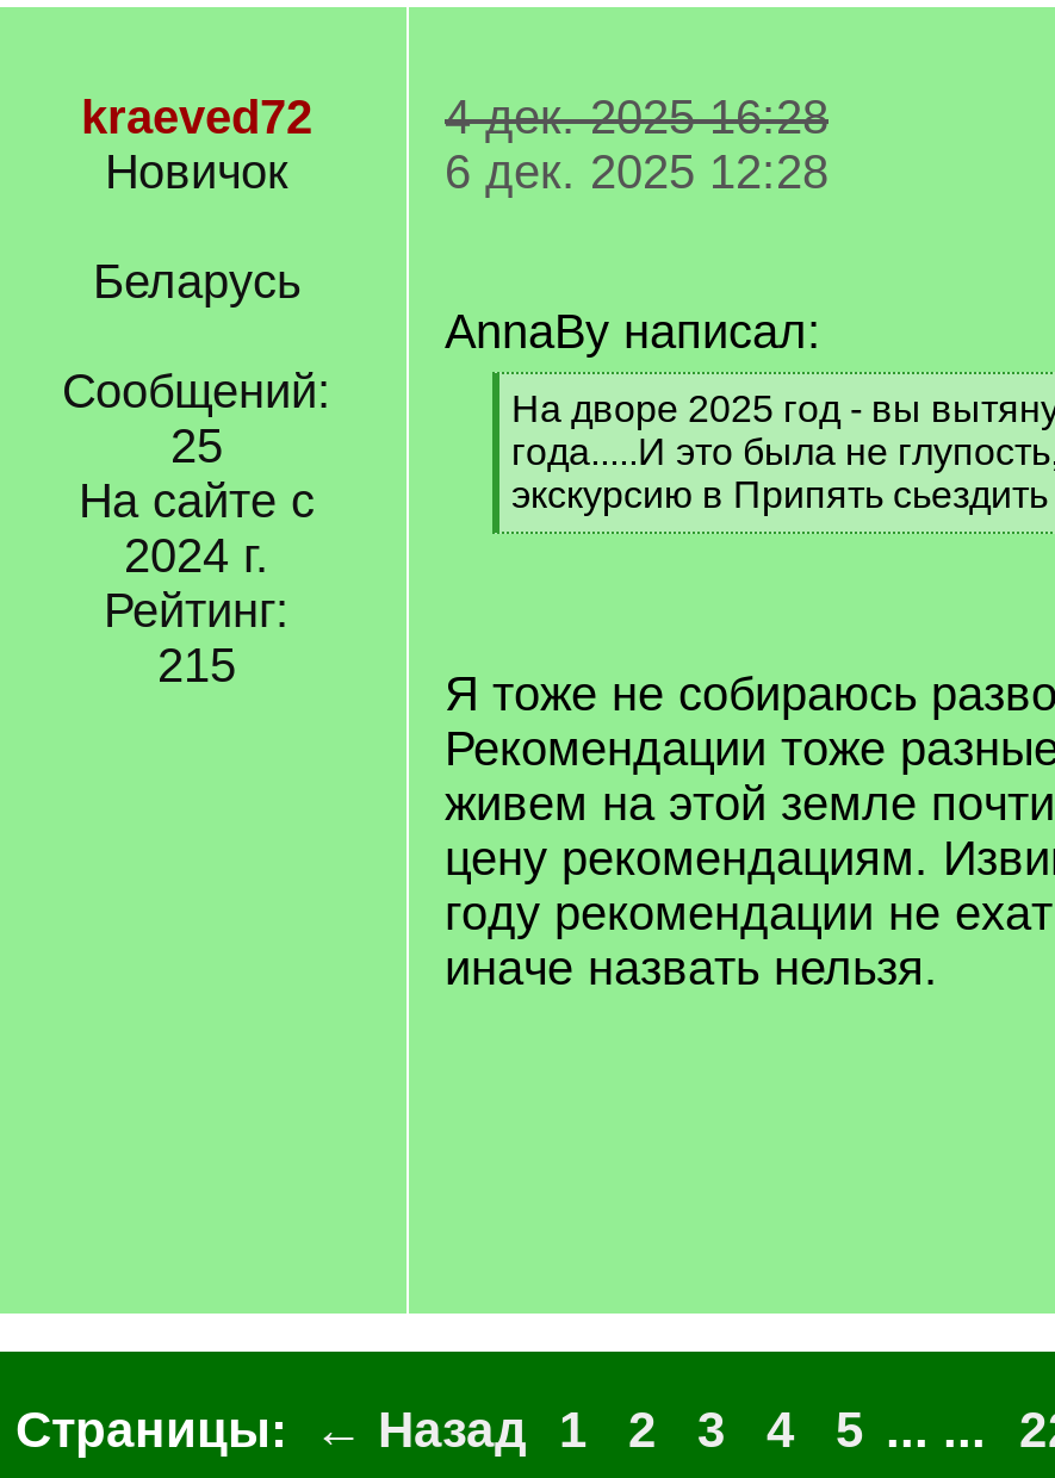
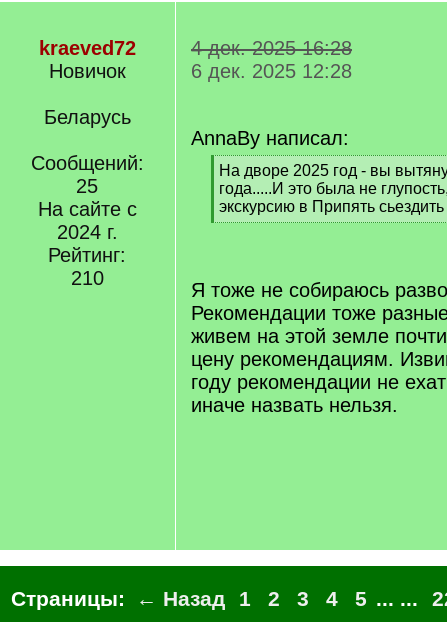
[157,639,236,691] 215 -> [70,267,103,289] 210

